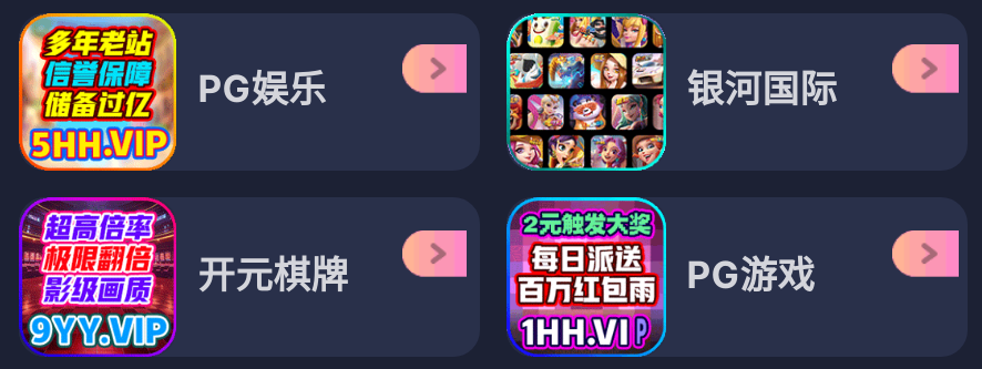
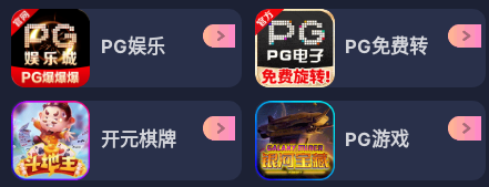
[17,11,178,173] [image] -> [10,8,91,89] [image]
[504,11,837,173] [image] | 银河国际 -> [254,8,428,89] [image] | PG免费转
[19,199,176,357] [image] -> [12,102,90,180] [image]
[509,199,666,355] [image] -> [257,103,335,179] [image]

